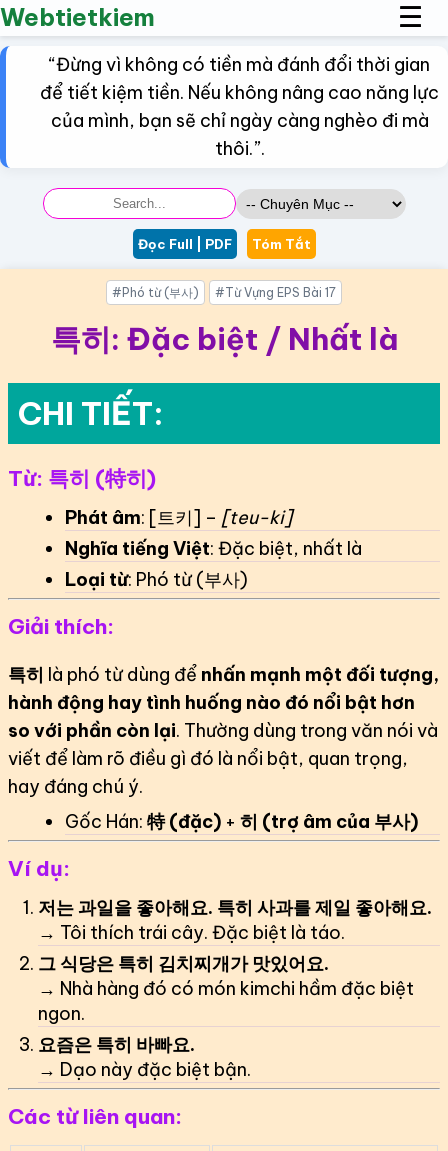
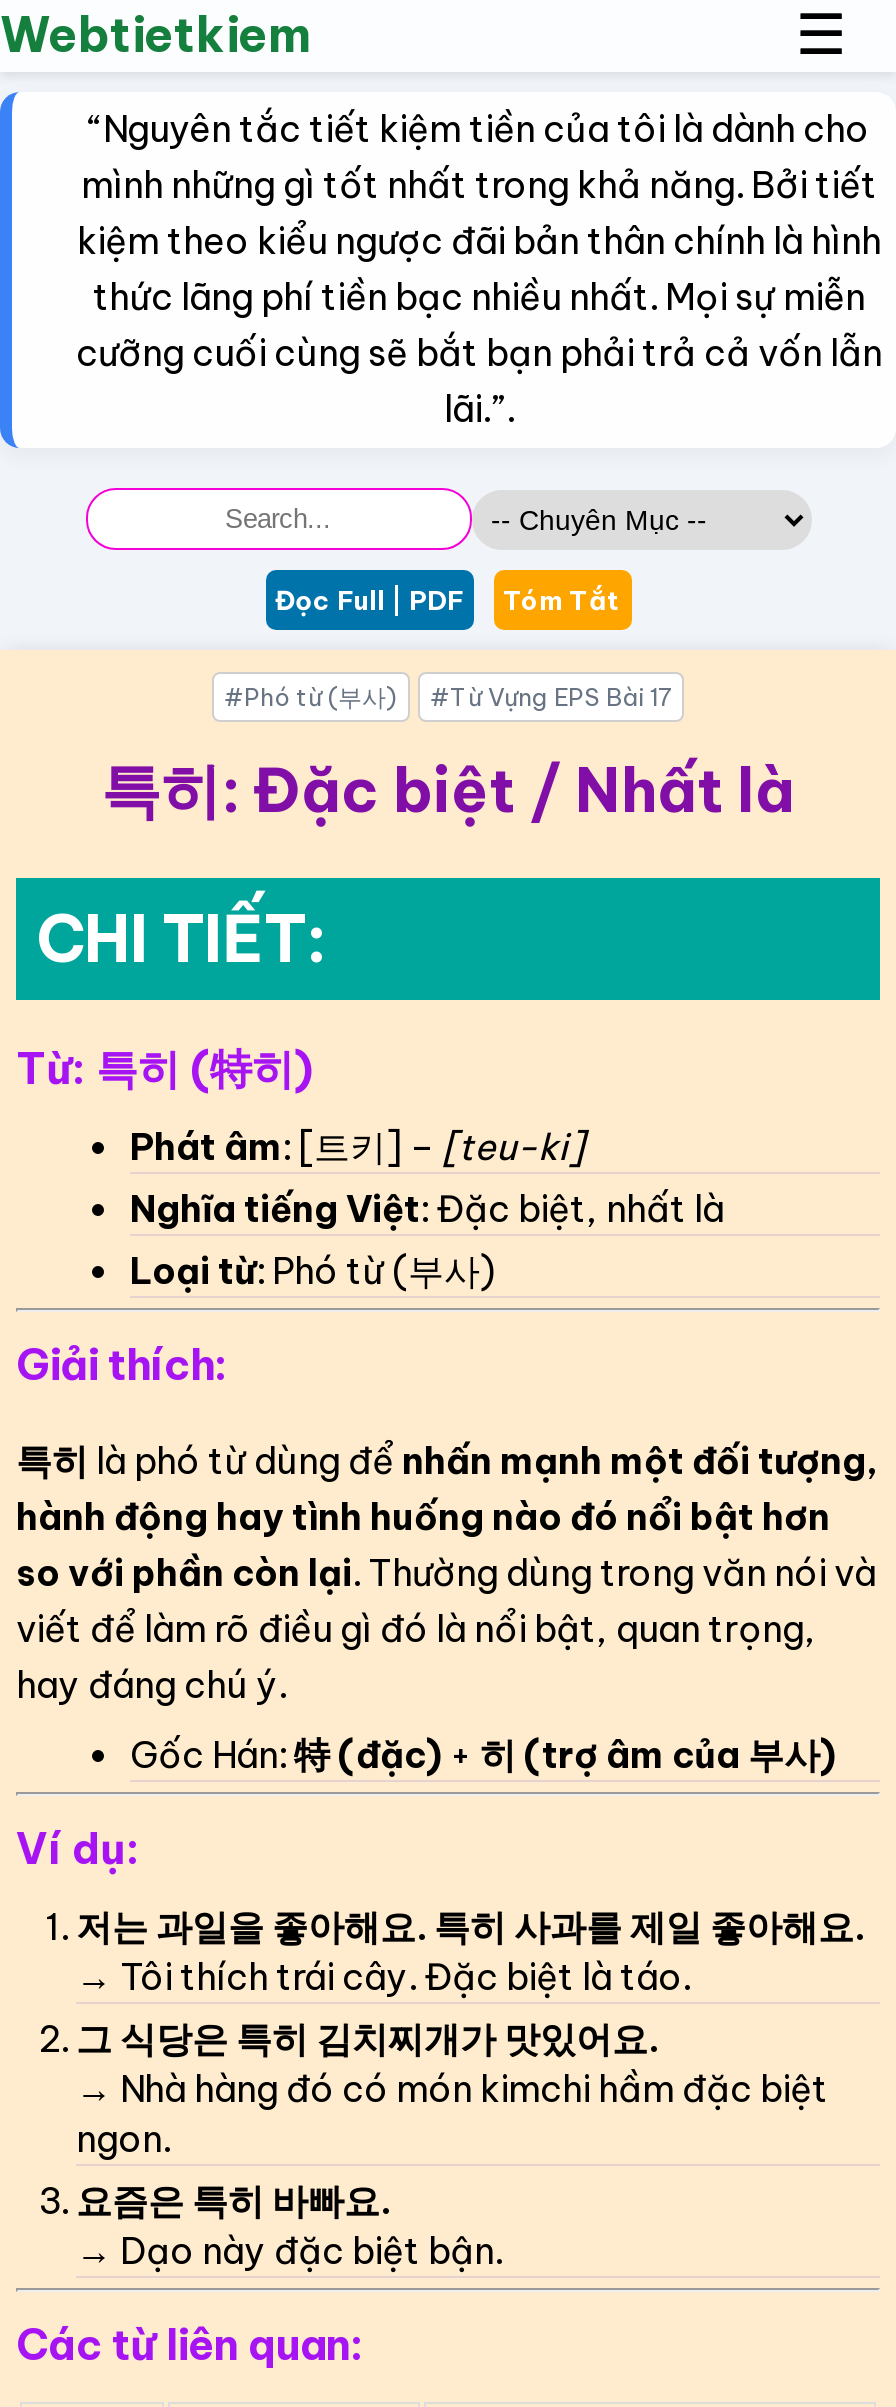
[40,53,439,160] “Đừng vì không có tiền mà đánh đổi thời gian | để tiết kiệm tiền. Nếu không nâng cao năng lực | của mình, bạn sẽ chỉ ngày càng nghèo đi mà | thôi.”. -> [76,106,882,432] “Nguyên tắc tiết kiệm tiền của tôi là dành cho | mình những gì tốt nhất trong khả năng. Bởi tiết | kiệm theo kiểu ngược đãi bản thân chính là hình | thức lãng phí tiền bạc nhiều nhất. Mọi sự miễn | cưỡng cuối cùng sẽ bắt bạn phải trả cả vốn lẫn | lãi.”.

